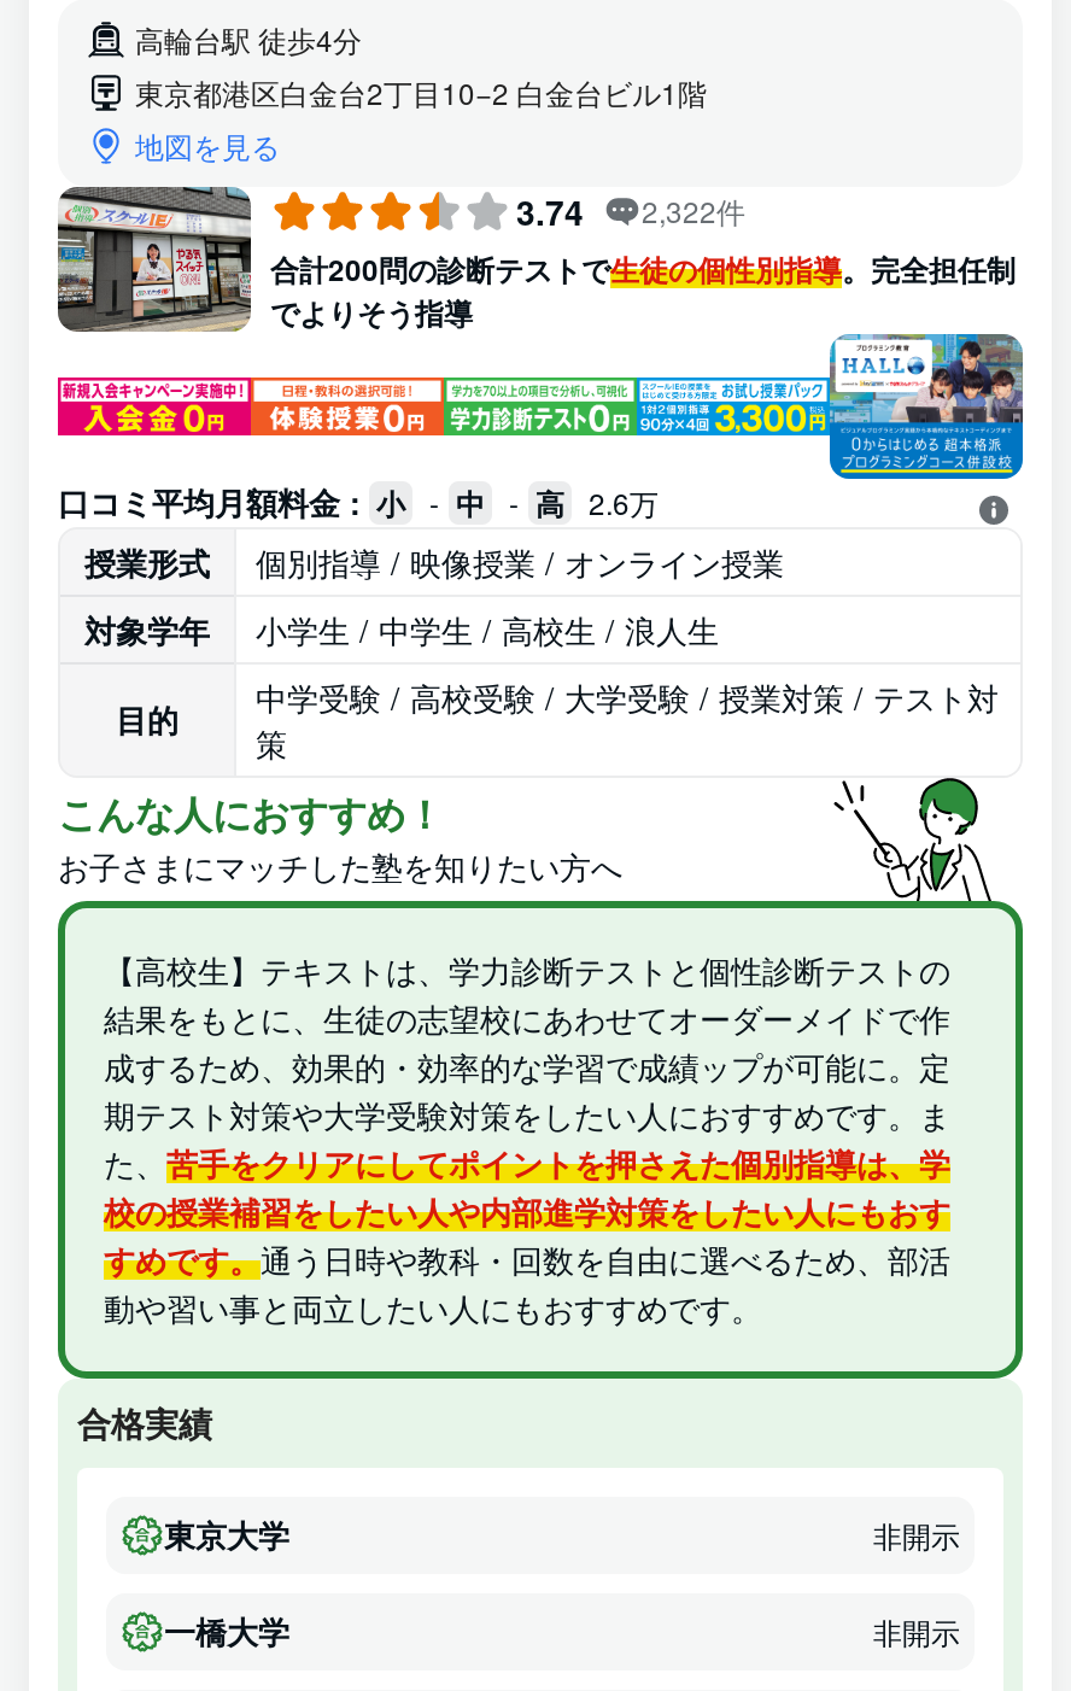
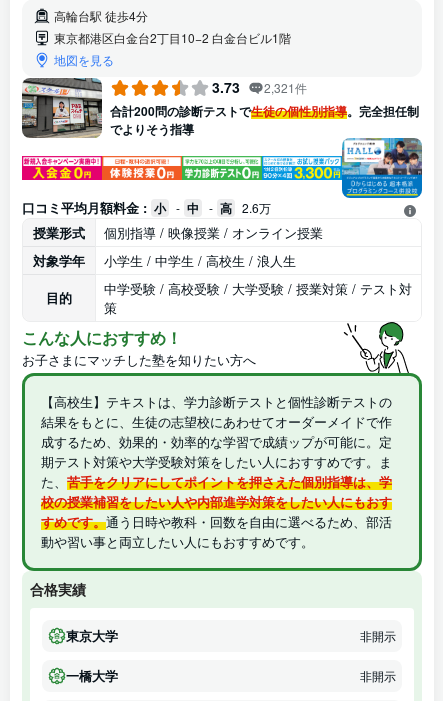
[516,186,584,234] 3.74 -> [212,77,240,97] 3.73
[642,190,745,231] 2,322件 -> [264,79,307,96] 2,321件

